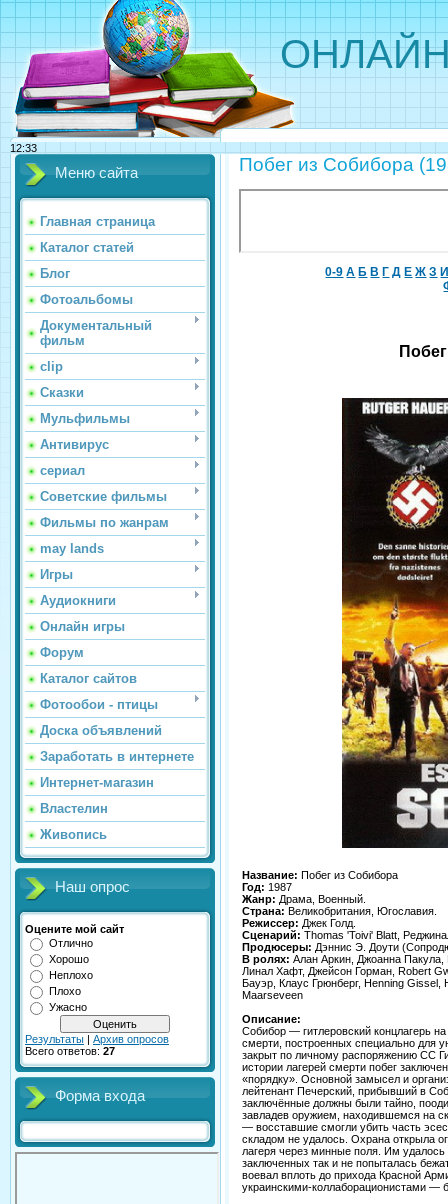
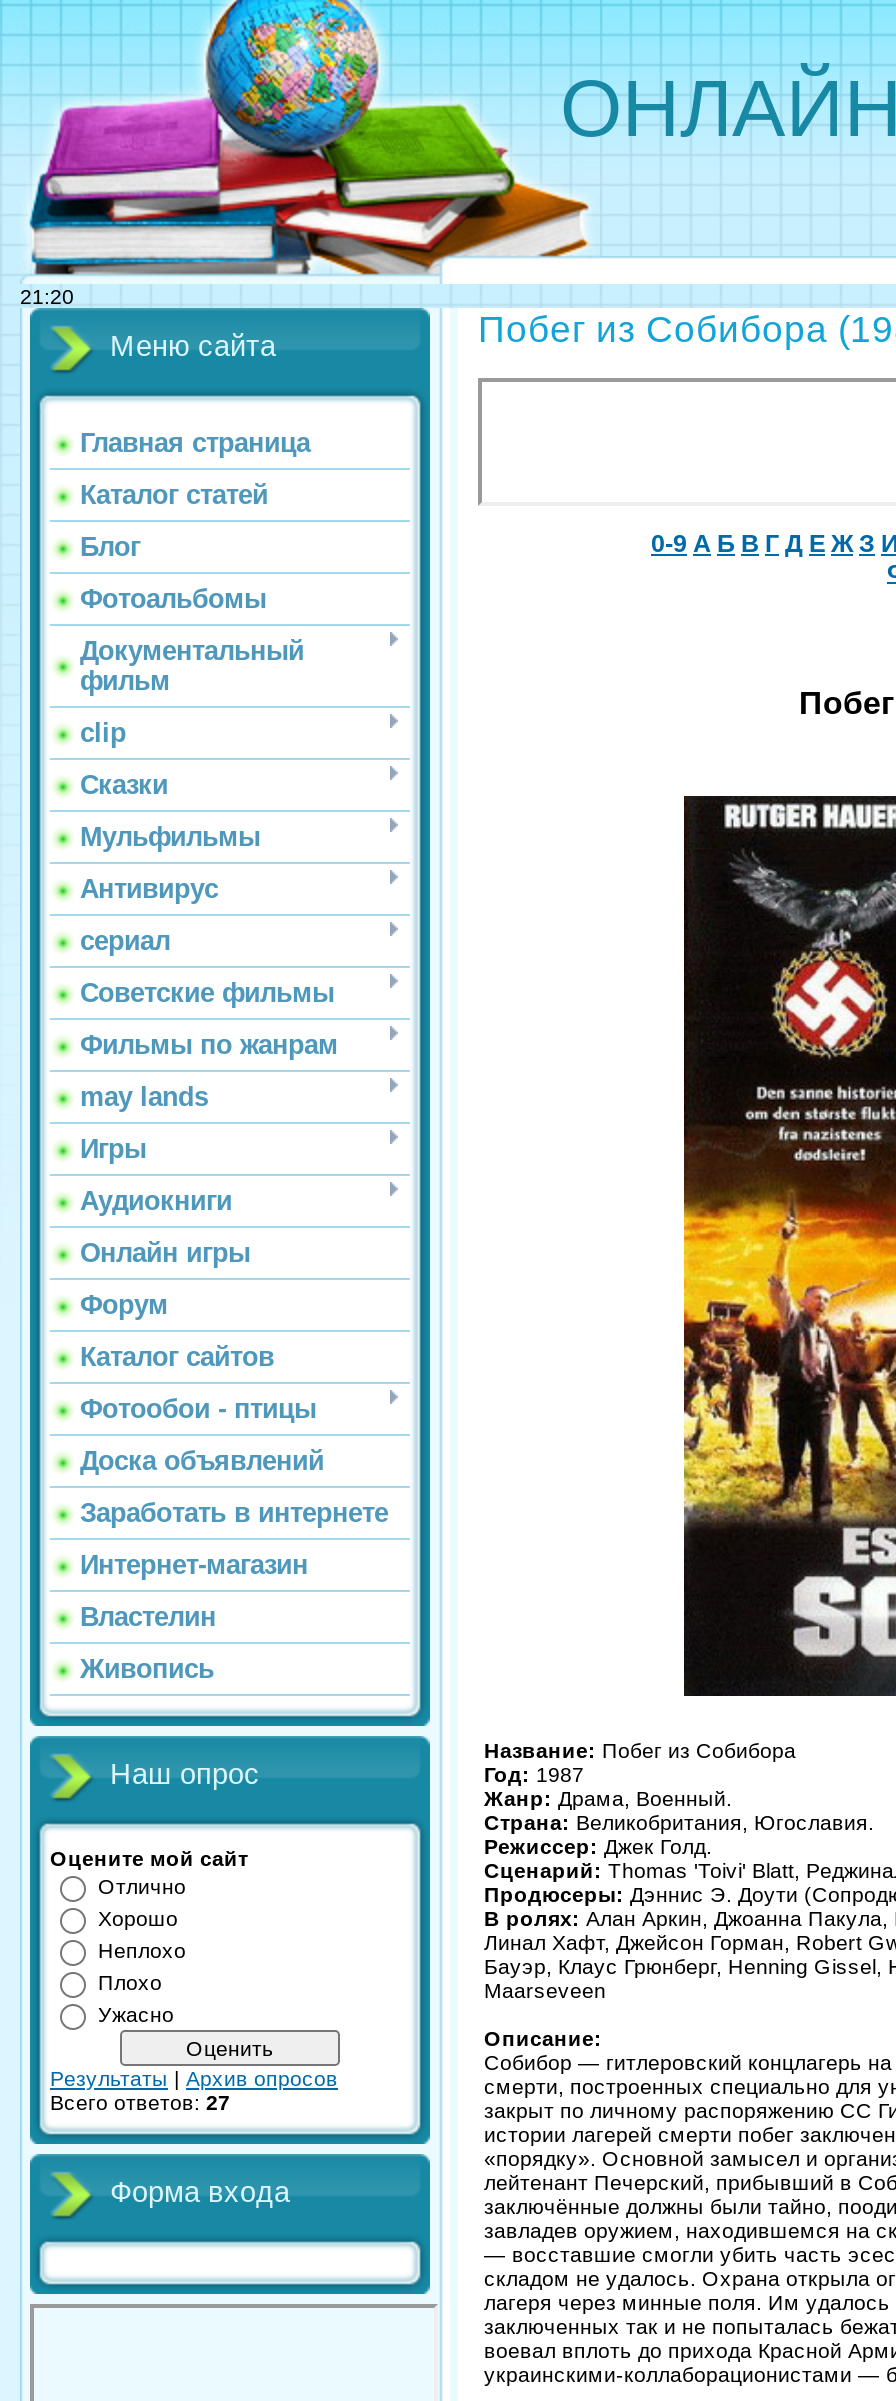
[10,142,37,154] 12:33 -> [20,284,74,308] 21:20

